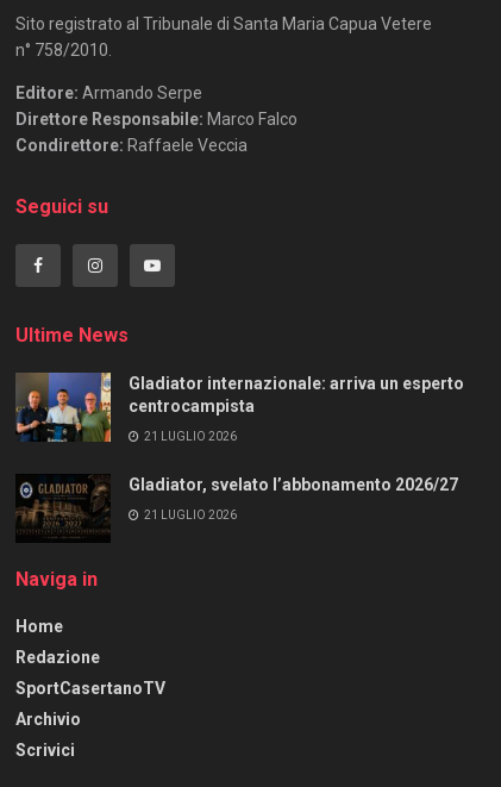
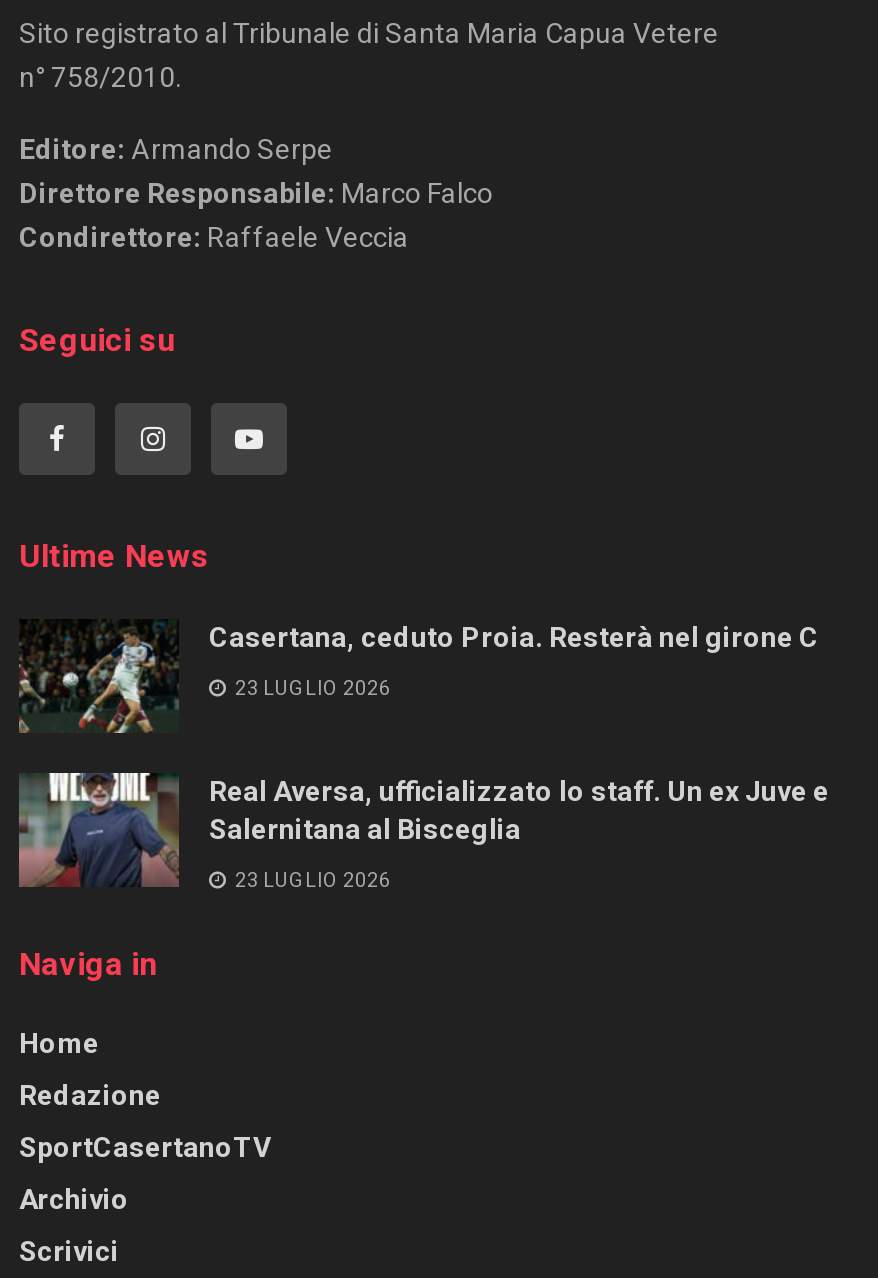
[15,371,464,443] [image] | Gladiator internazionale: arriva un esperto | centrocampista -> [17,617,819,735] [image] | Casertana, ceduto Proia. Resterà nel girone C
[142,430,237,443] 21 LUGLIO 2026 -> [231,676,391,698] 23 LUGLIO 2026
[15,466,458,543] [image] | Gladiator, svelato l’abbonamento 2026/27 -> [17,771,829,901] [image] | Real Aversa, ufficializzato lo staff. Un ex Juve e | Salernitana al Bisceglia
[142,509,237,522] 21 LUGLIO 2026 -> [231,868,391,890] 23 LUGLIO 2026

